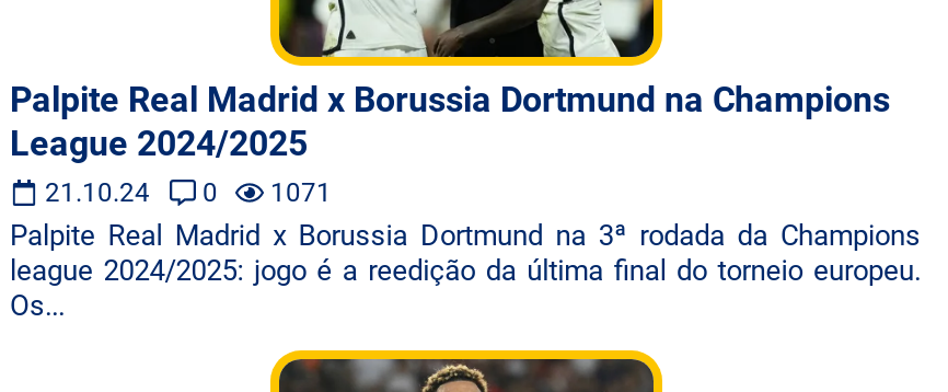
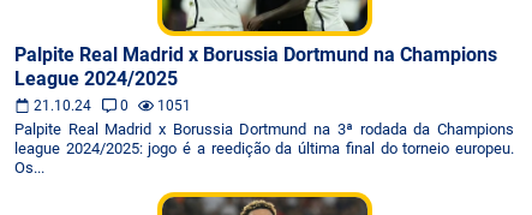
[45,176,332,207] 21.10.24 0 1071 -> [34,97,191,114] 21.10.24 0 1051

